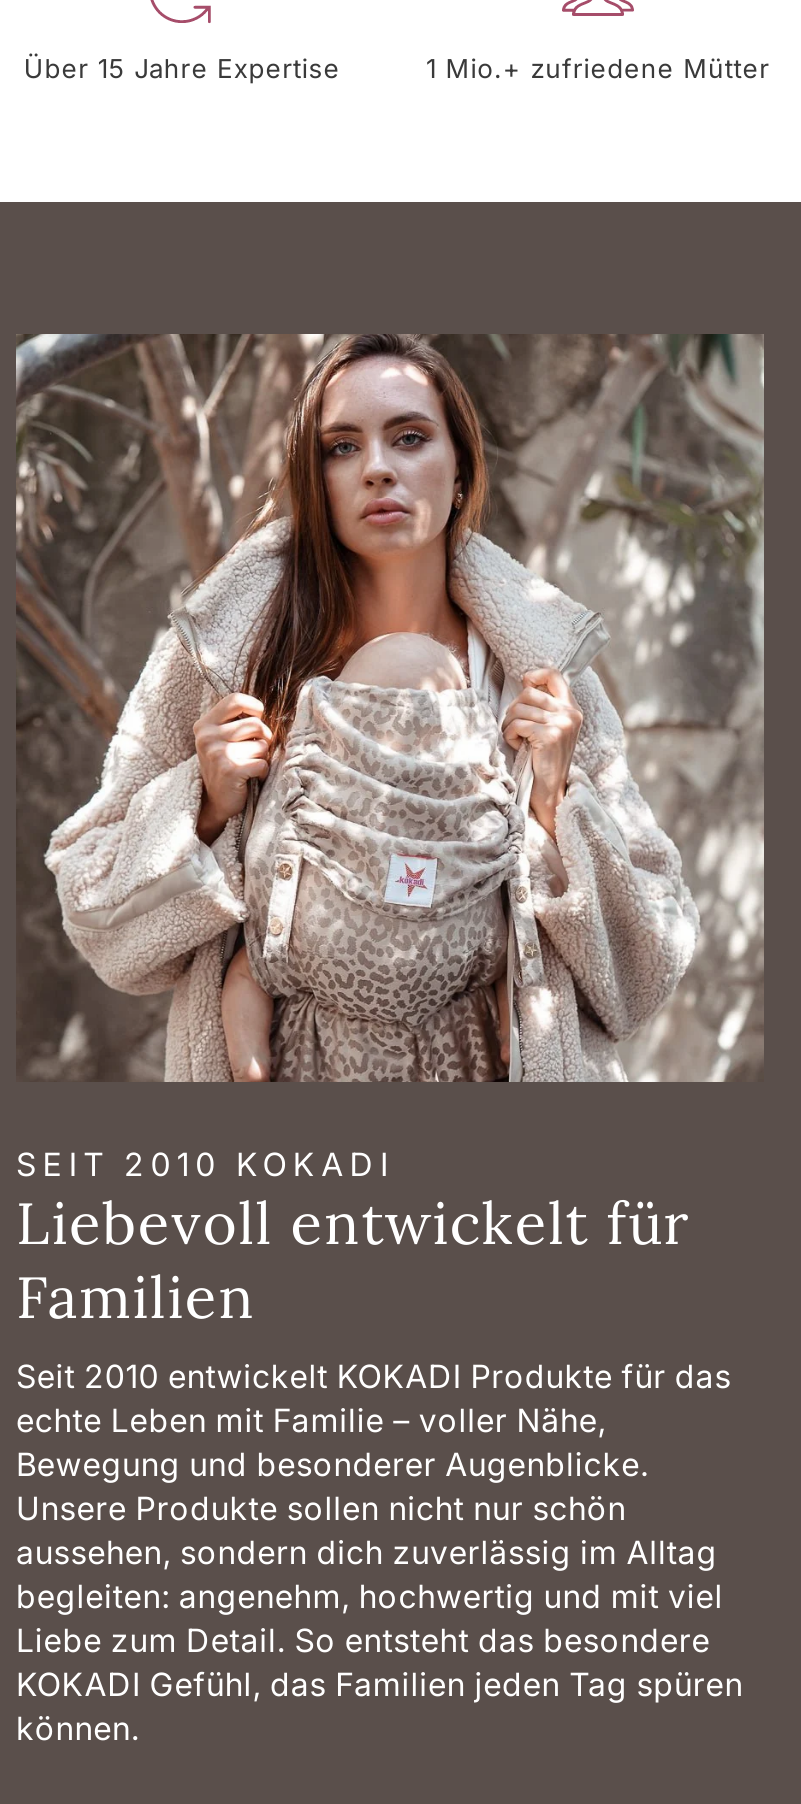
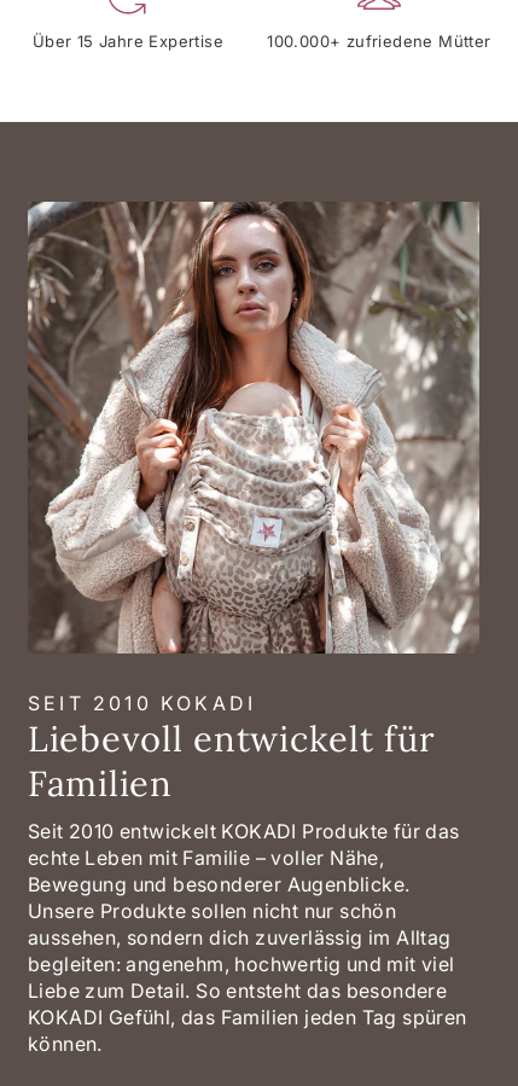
[426,52,770,84] 1 Mio.+ zufriedene Mütter -> [267,31,491,51] 100.000+ zufriedene Mütter

